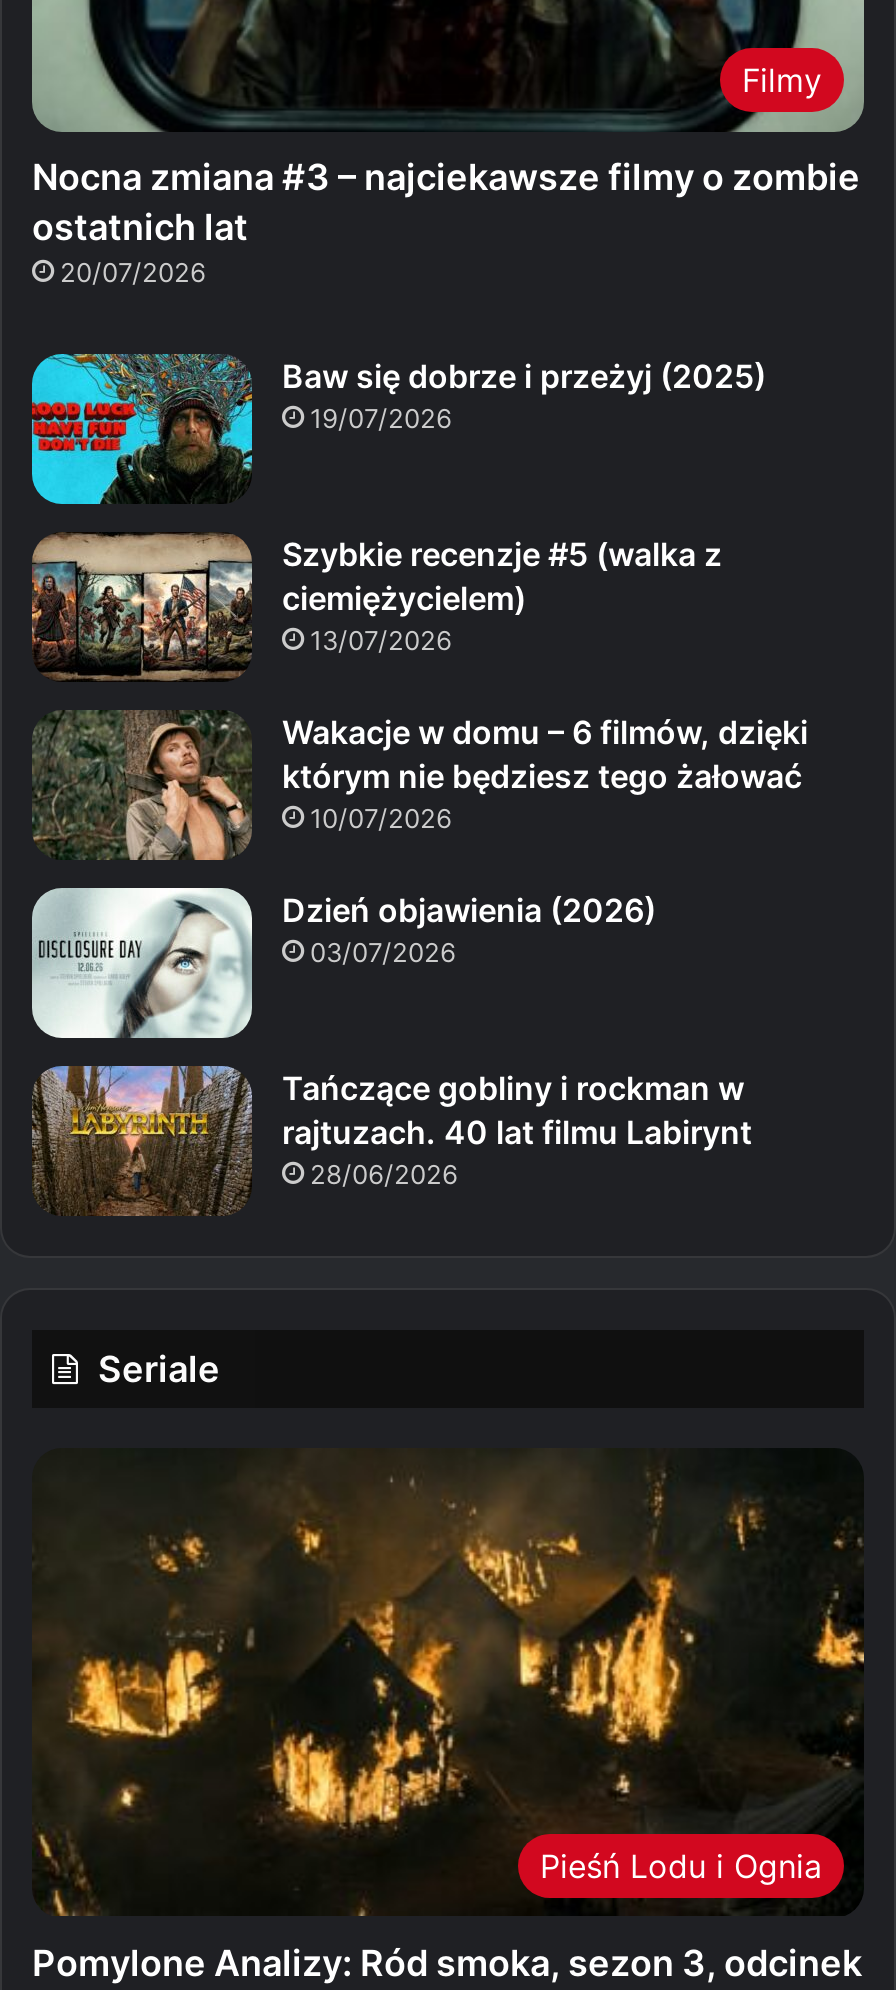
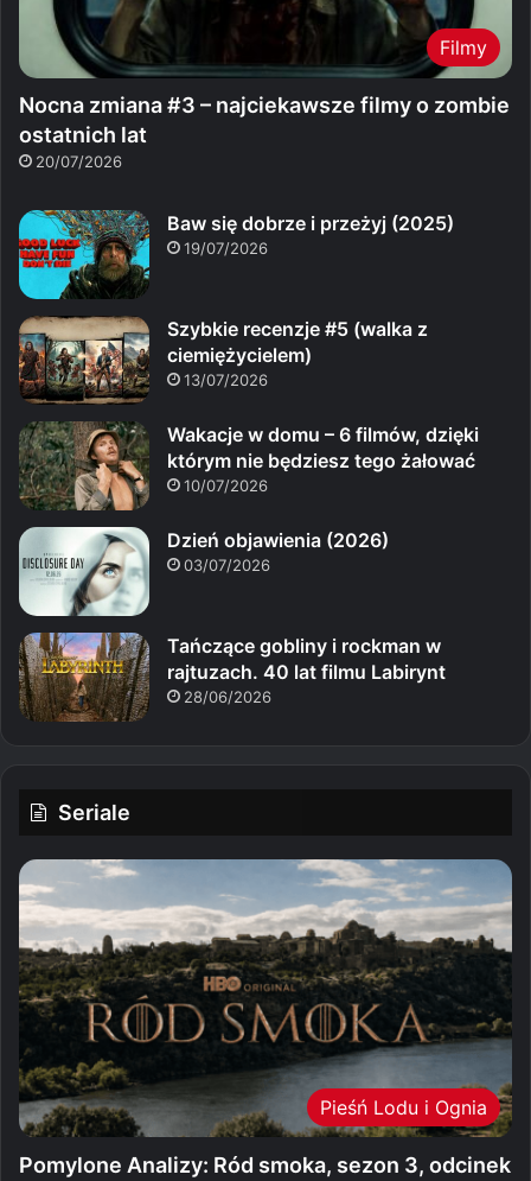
[32,1448,866,1918] [image] -> [18,858,513,1138] [image]

